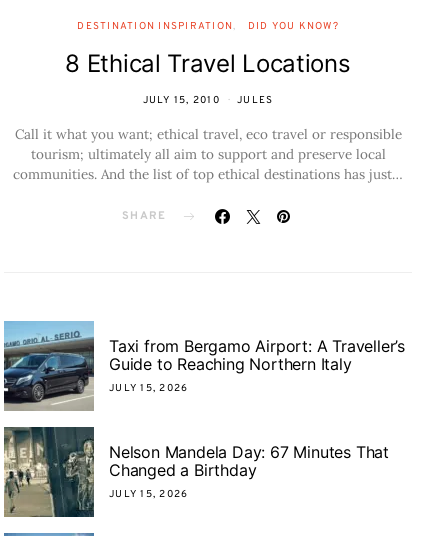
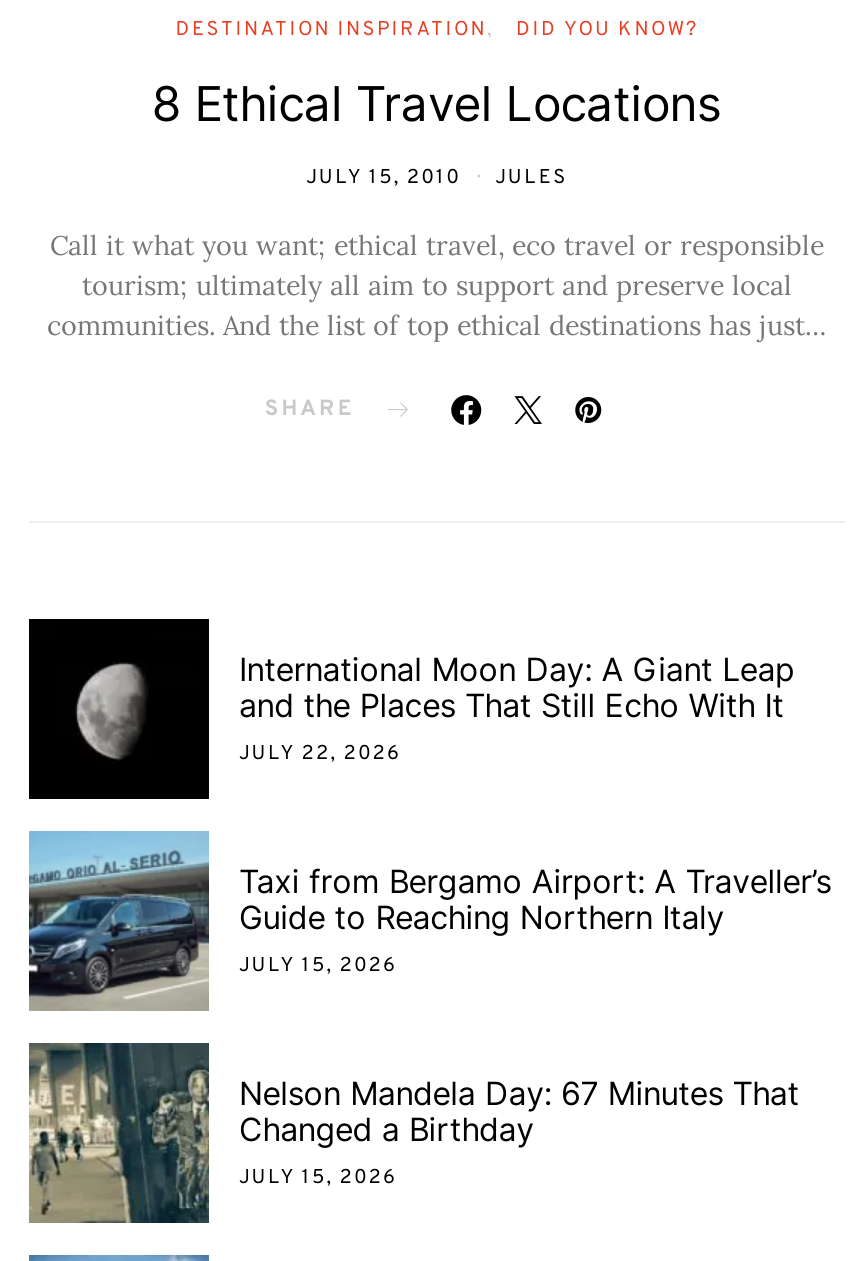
none -> [27,617,795,799] [image] | International Moon Day: A Giant Leap | and the Places That Still Echo With It | JULY 22, 2026

